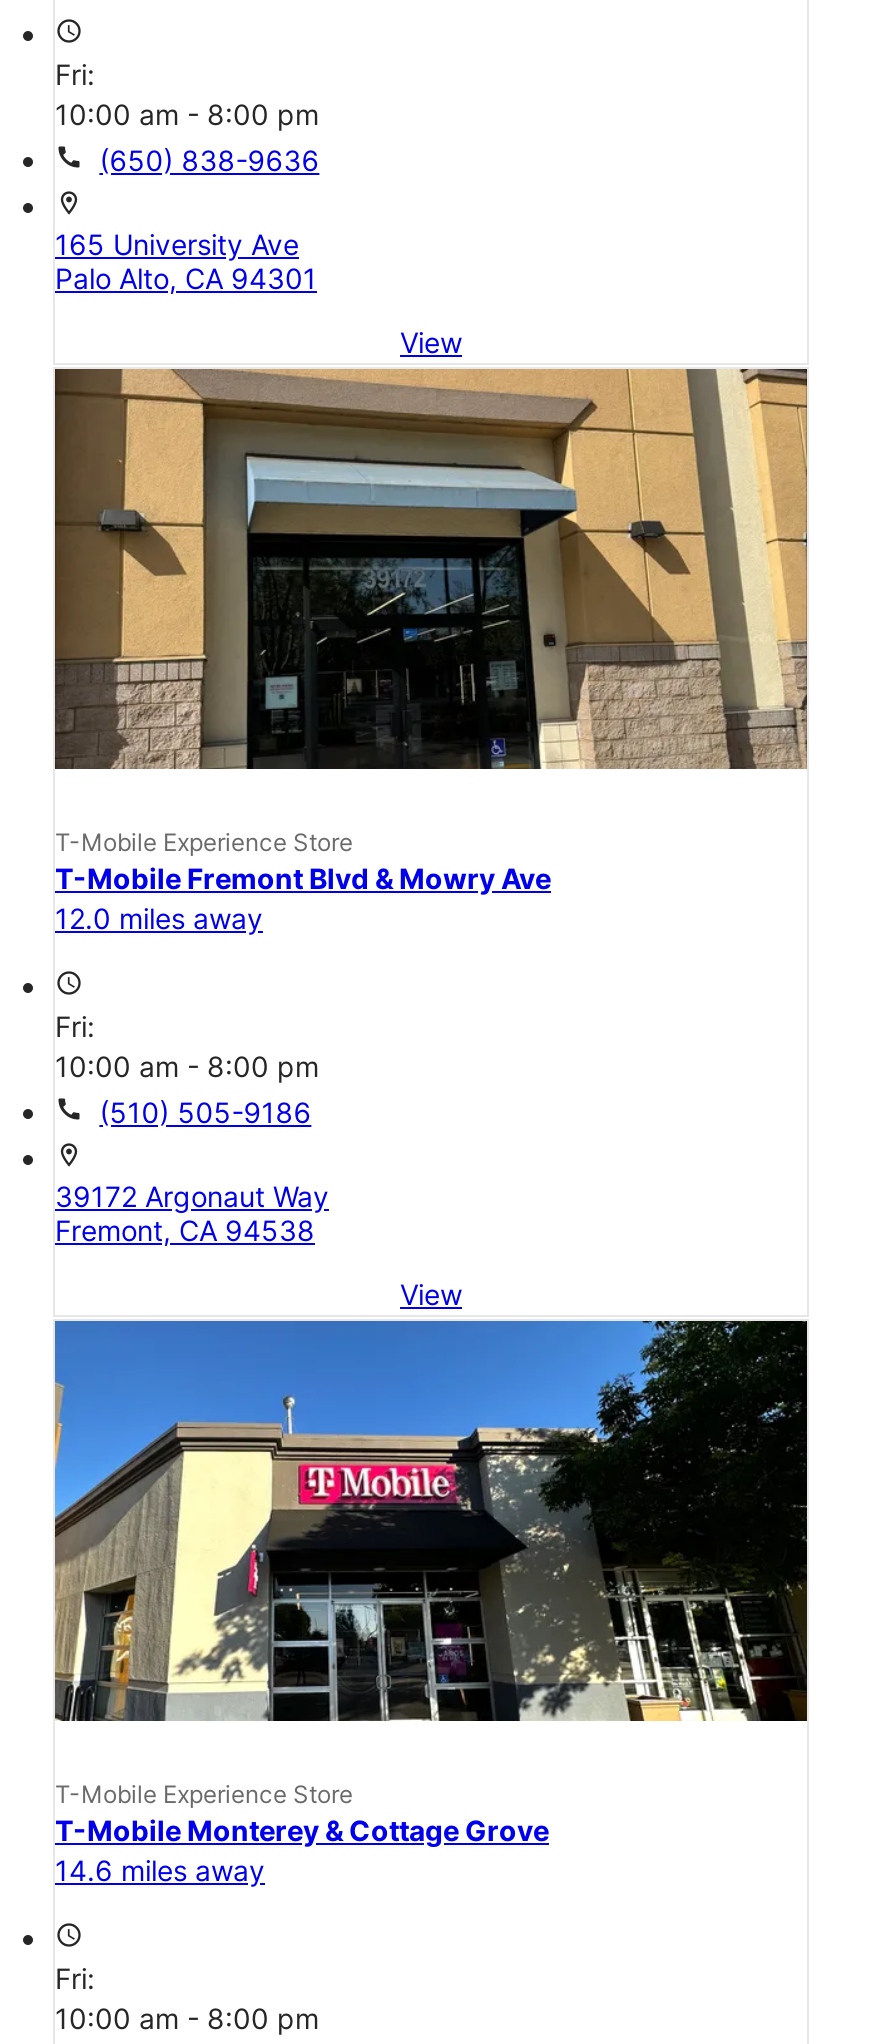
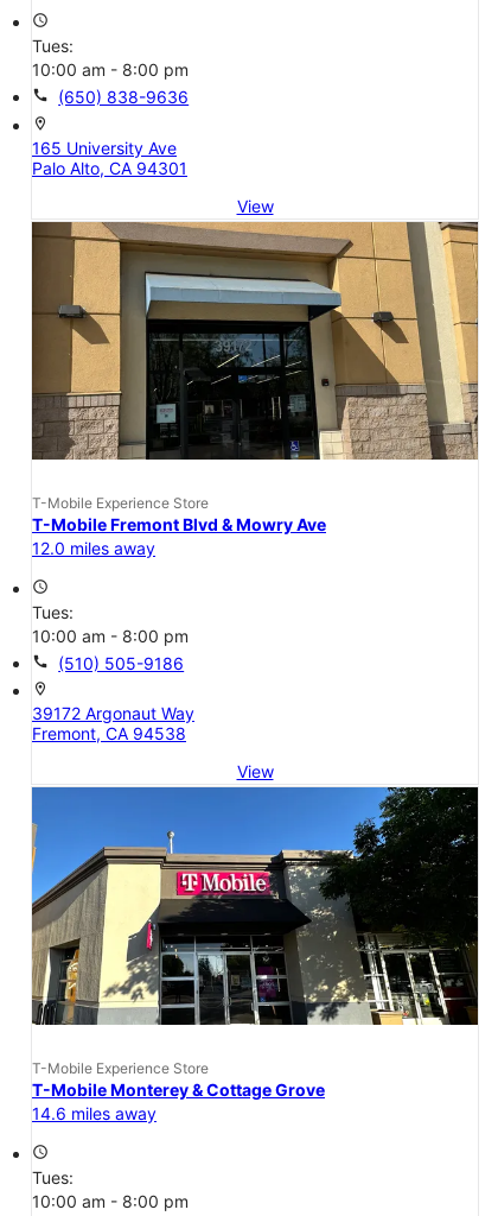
[55,56,103,90] Fri: -> [32,36,78,56] Tues:
[55,1009,103,1043] Fri: -> [32,601,78,622] Tues:
[55,1962,103,1996] Fri: -> [32,1167,78,1187] Tues:

